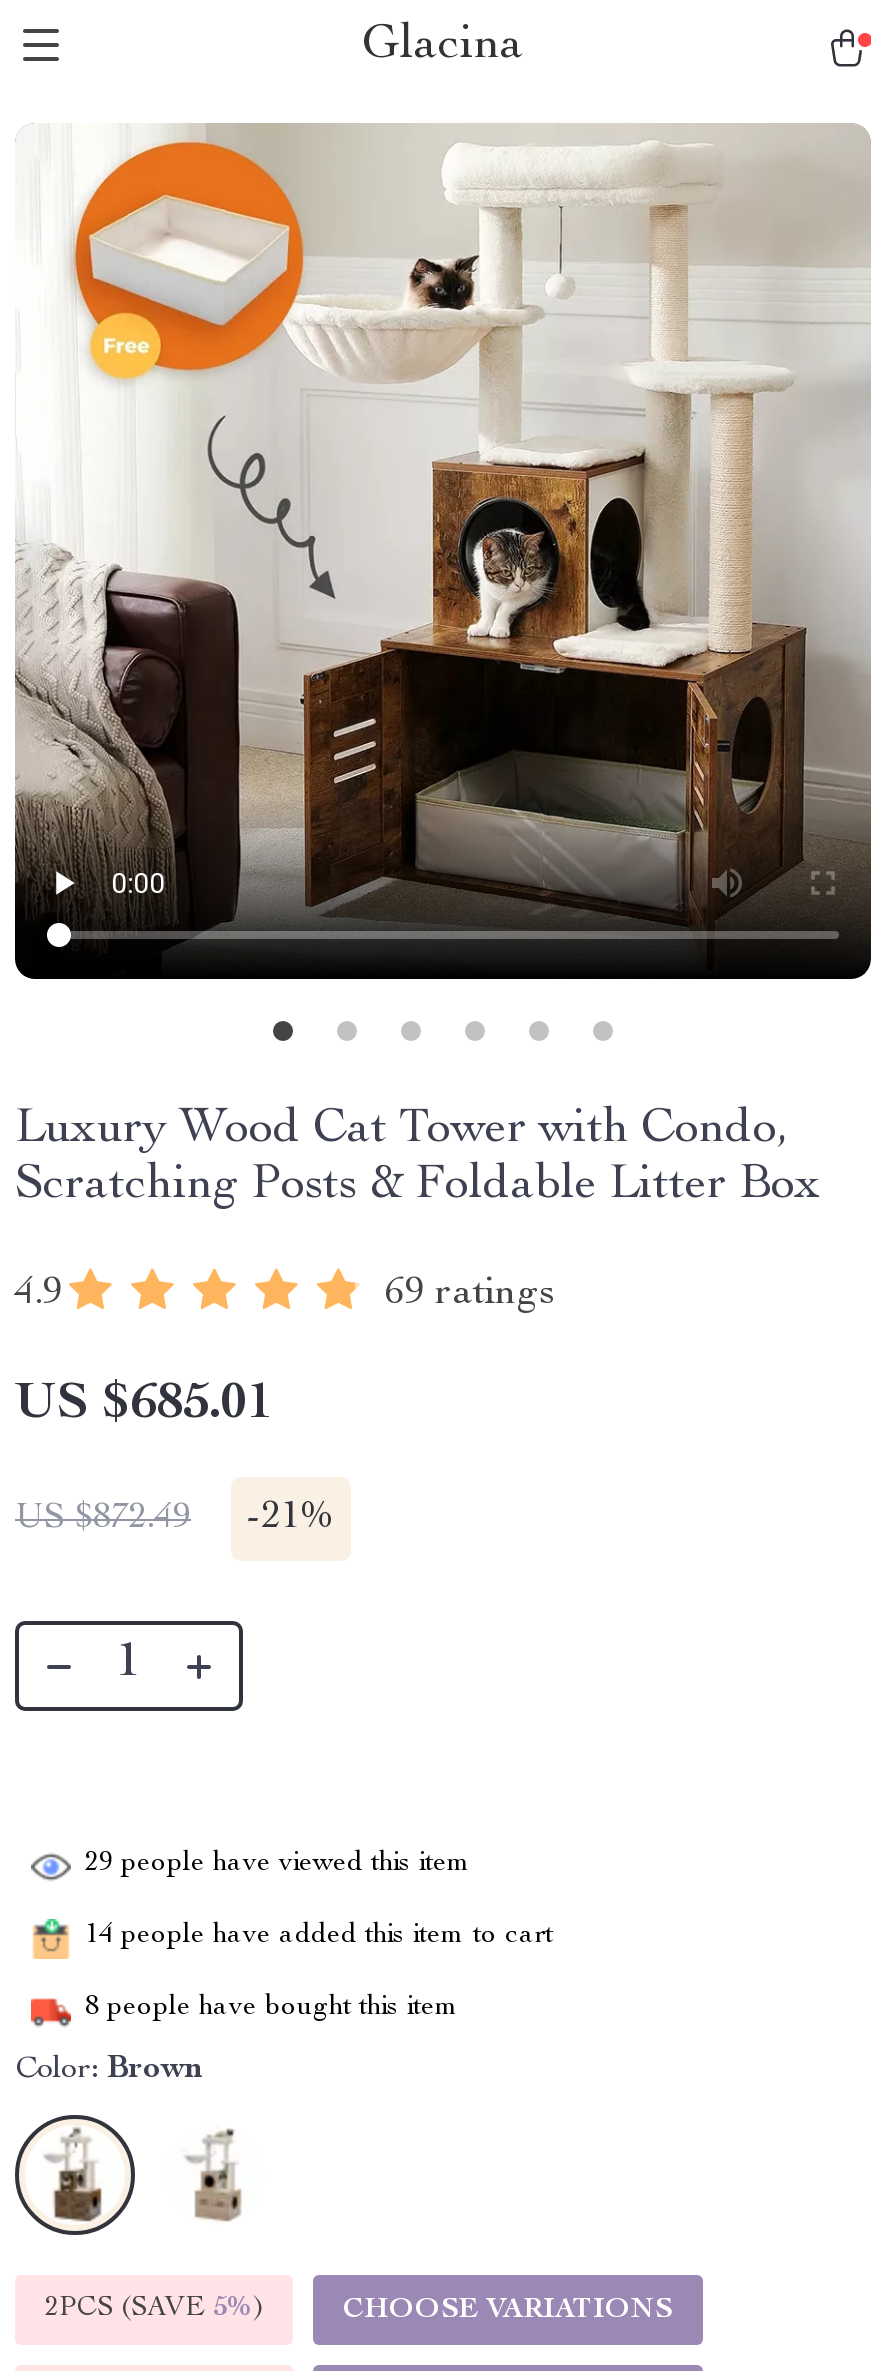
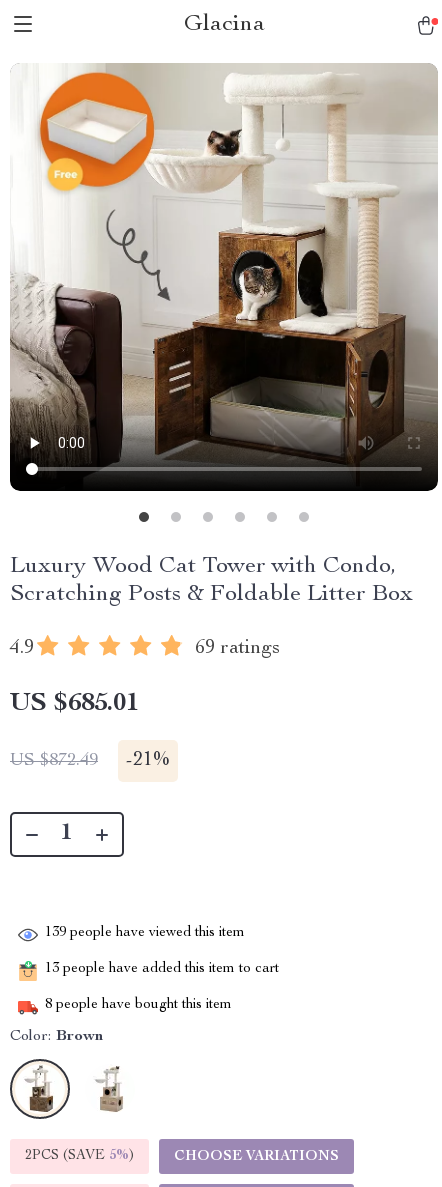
[85,1850,471,1878] 29 people have viewed this item -> [45,926,245,940] 139 people have viewed this item
[85,1922,553,1950] 14 people have added this item to cart -> [45,962,279,976] 13 people have added this item to cart

